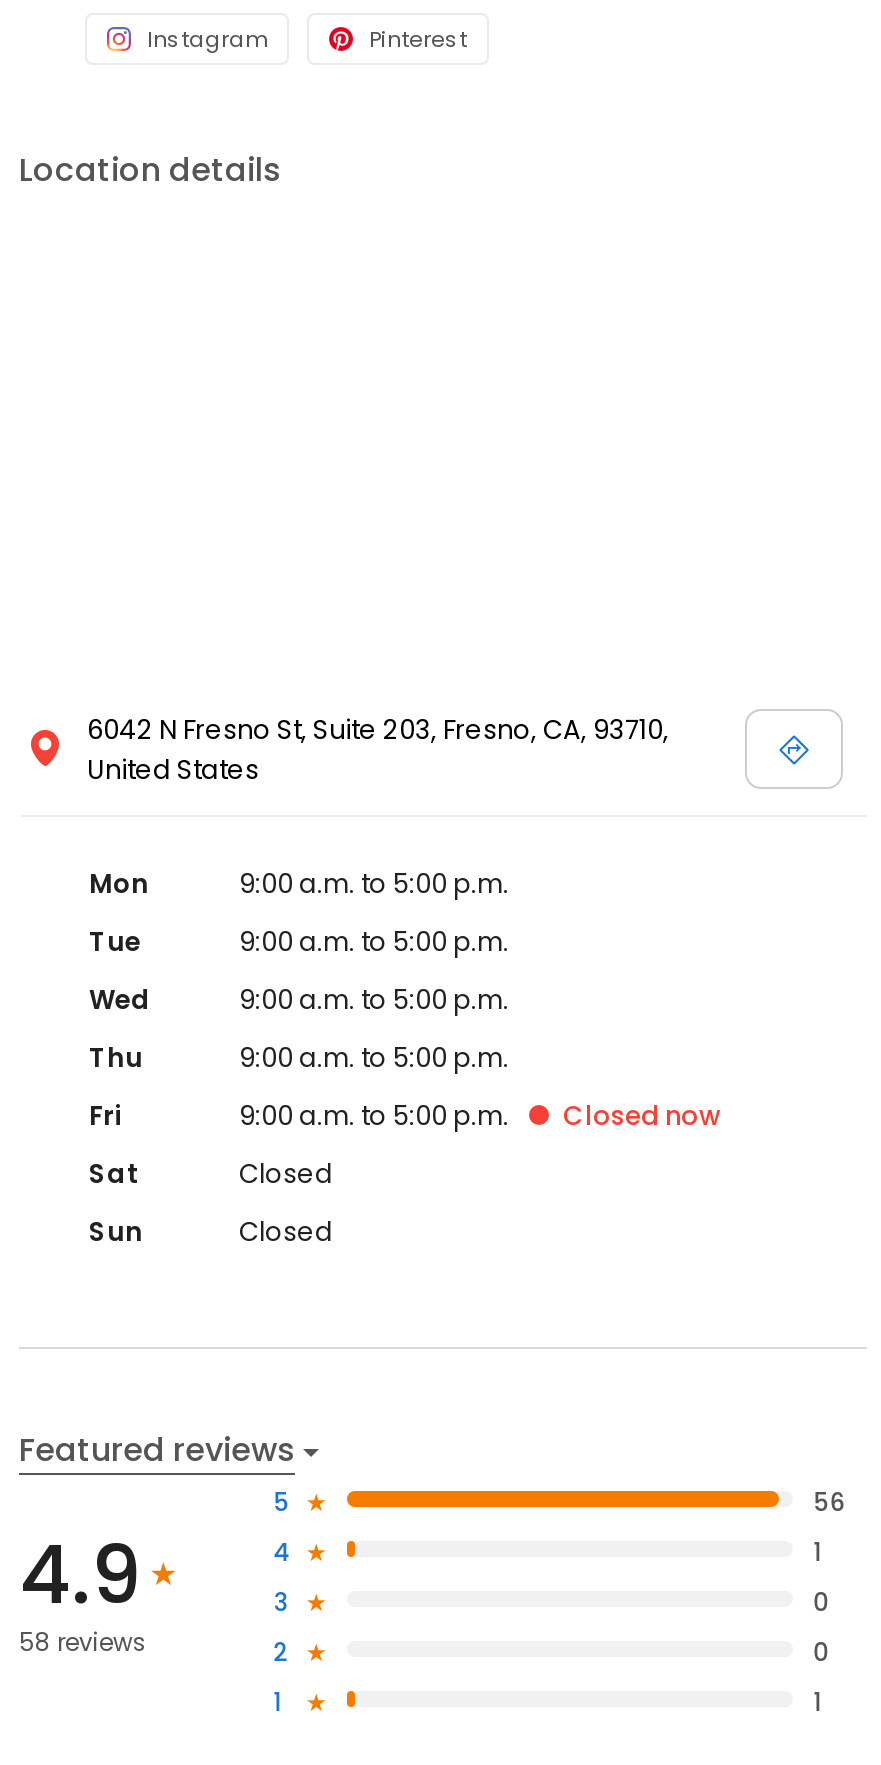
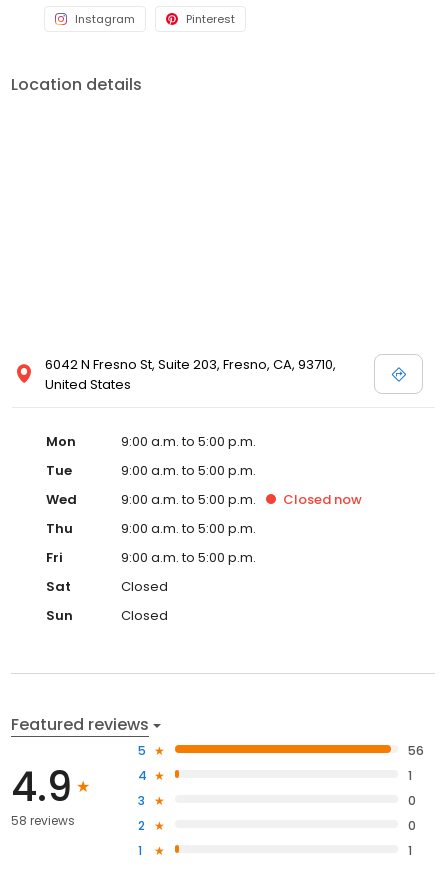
moved [563,1097,721,1135] -> [283,490,362,509]: Closed now

